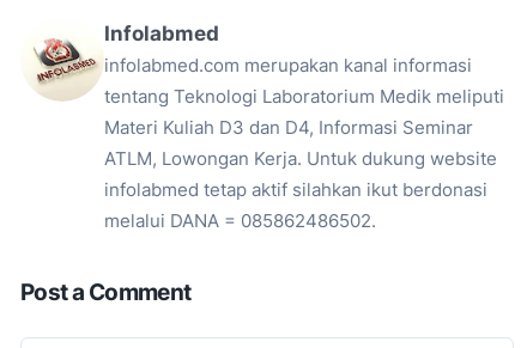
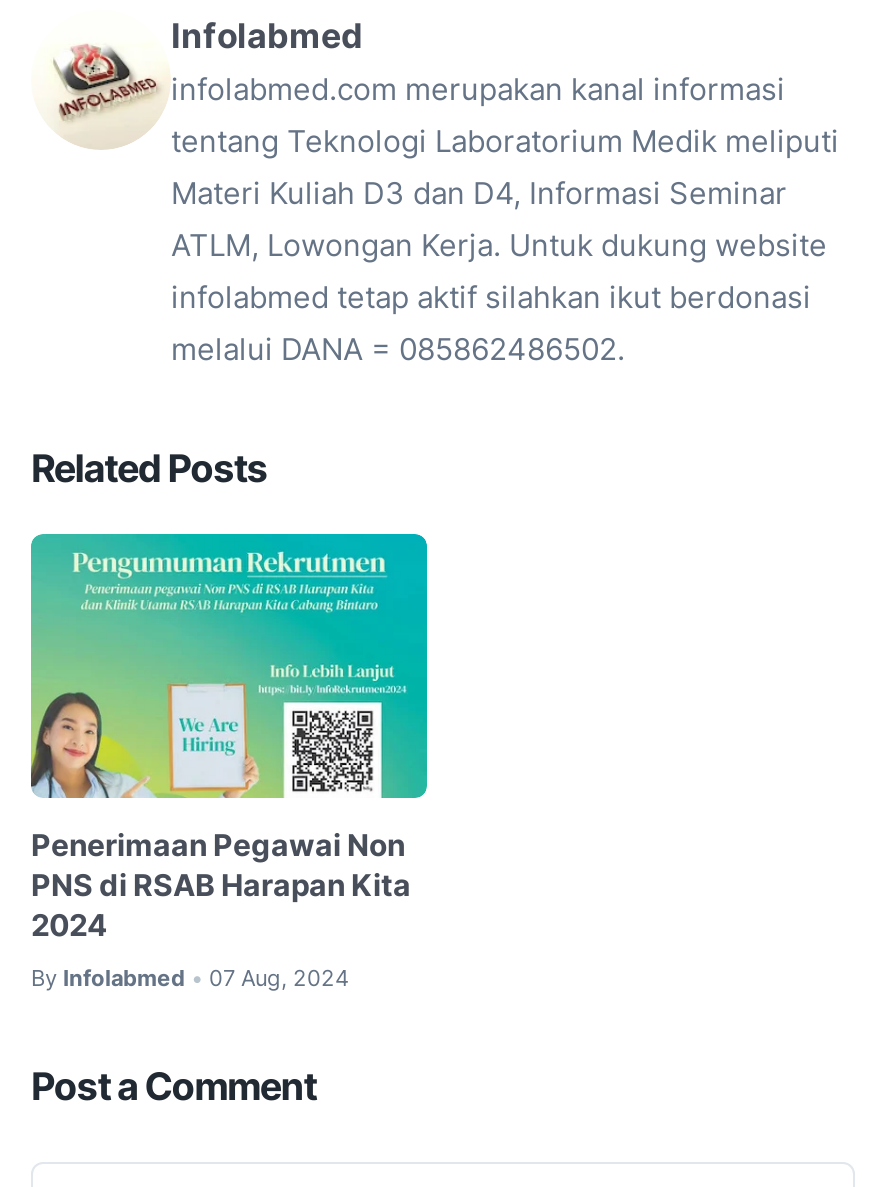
none -> [29,532,429,993] [image] | Penerimaan Pegawai Non | PNS di RSAB Harapan Kita | 2024 | By Infolabmed • 07 Aug, 2024
none -> [31,446,267,492] Related Posts

